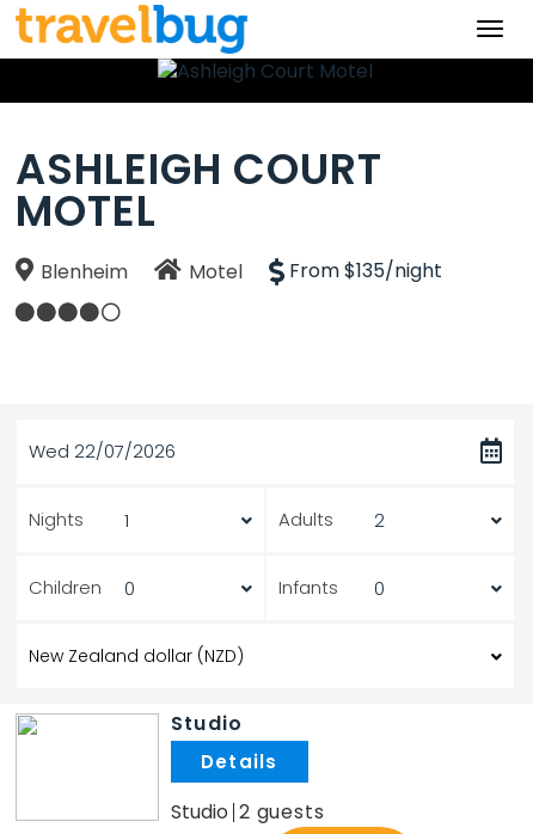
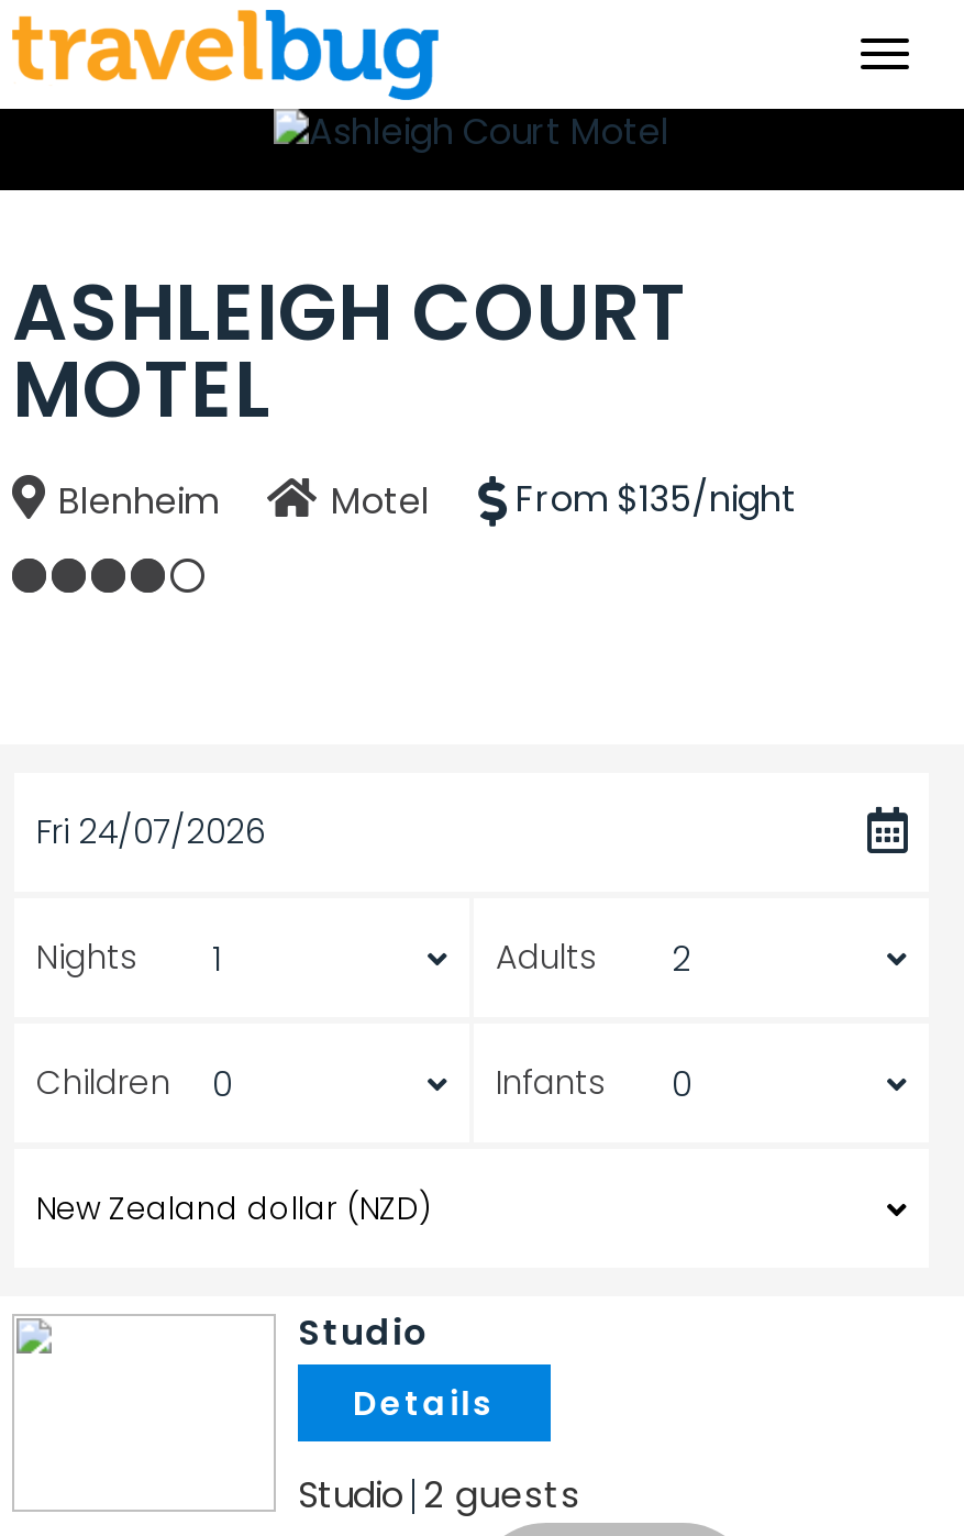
[29,439,176,464] Wed 22/07/2026 -> [36,808,265,854] Fri 24/07/2026

